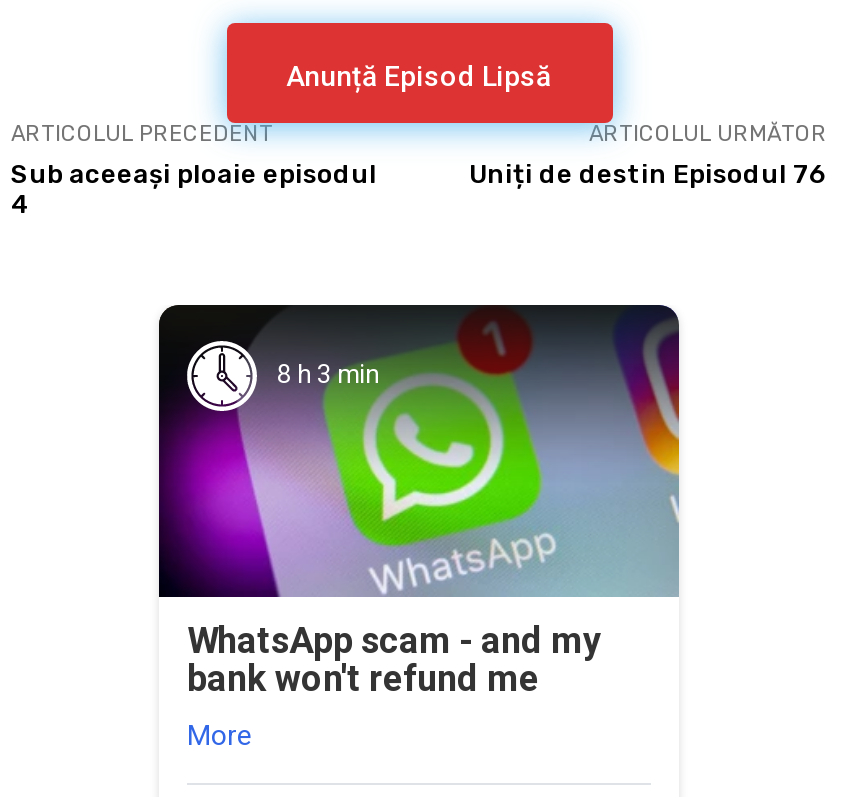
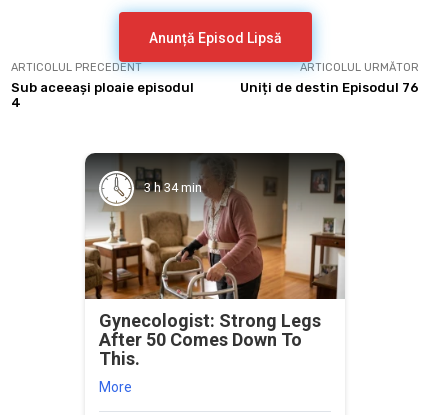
[157,309,681,595] [image] | 8 h 3 min -> [84,154,346,300] [image] | 3 h 34 min
[187,619,601,699] WhatsApp scam - and my | bank won't refund me -> [99,310,321,369] Gynecologist: Strong Legs | After 50 Comes Down To | This.

